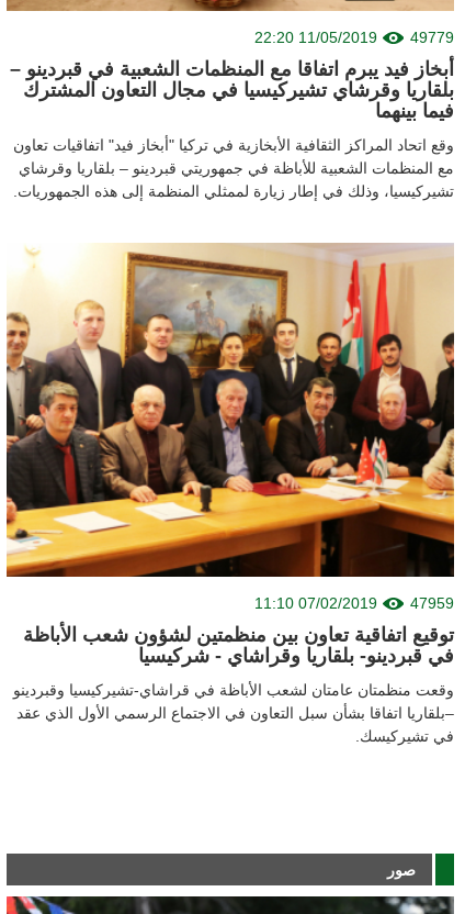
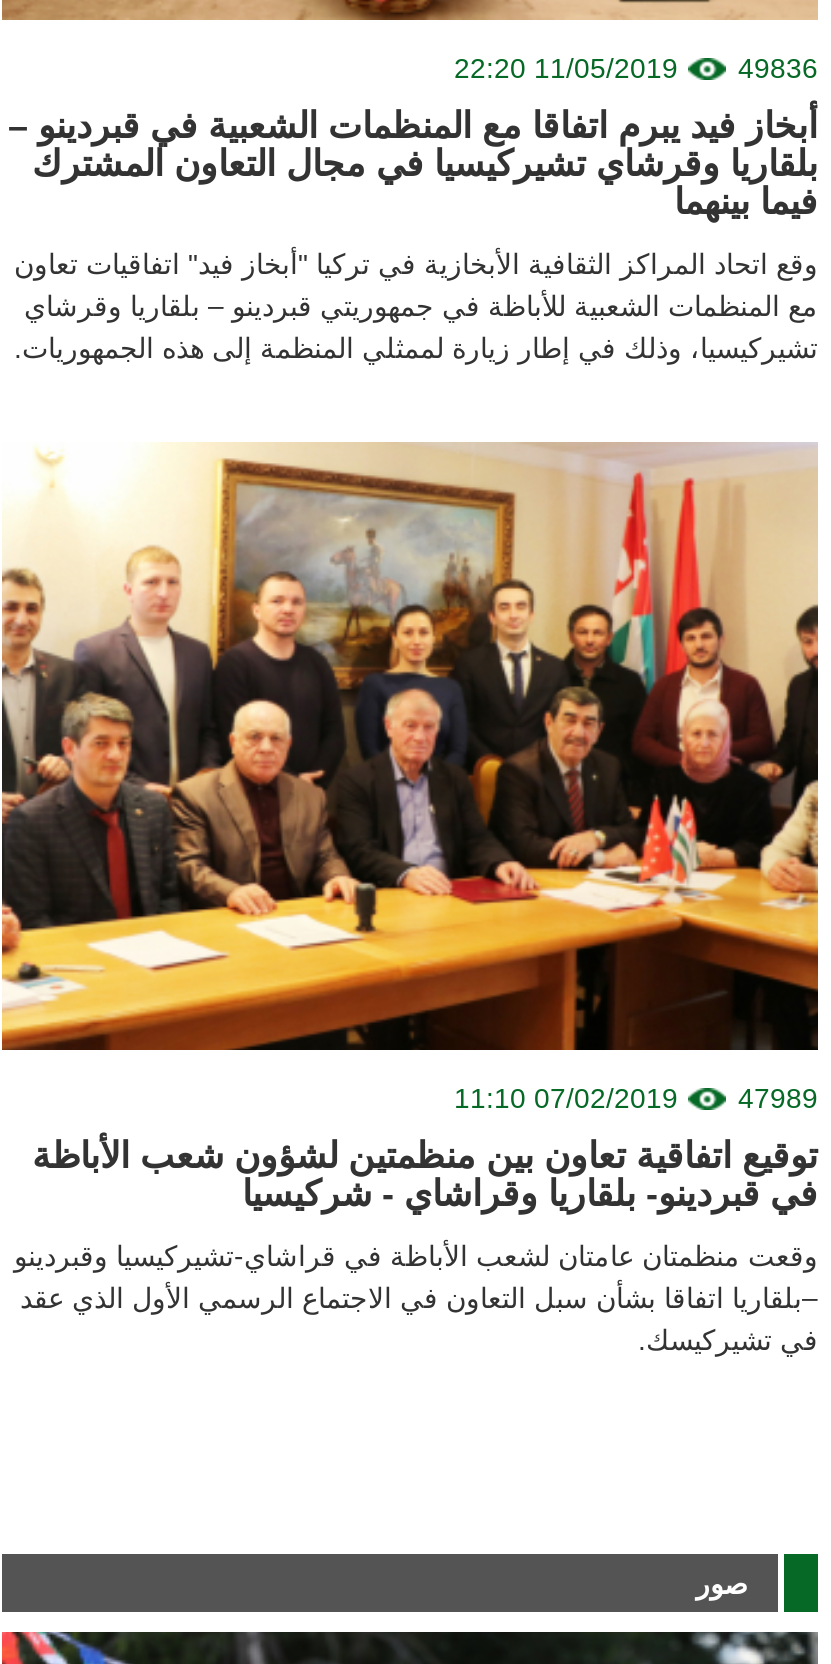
[410,29,454,47] 49779 -> [738,53,818,85] 49836
[410,594,454,612] 47959 -> [738,1082,818,1114] 47989

